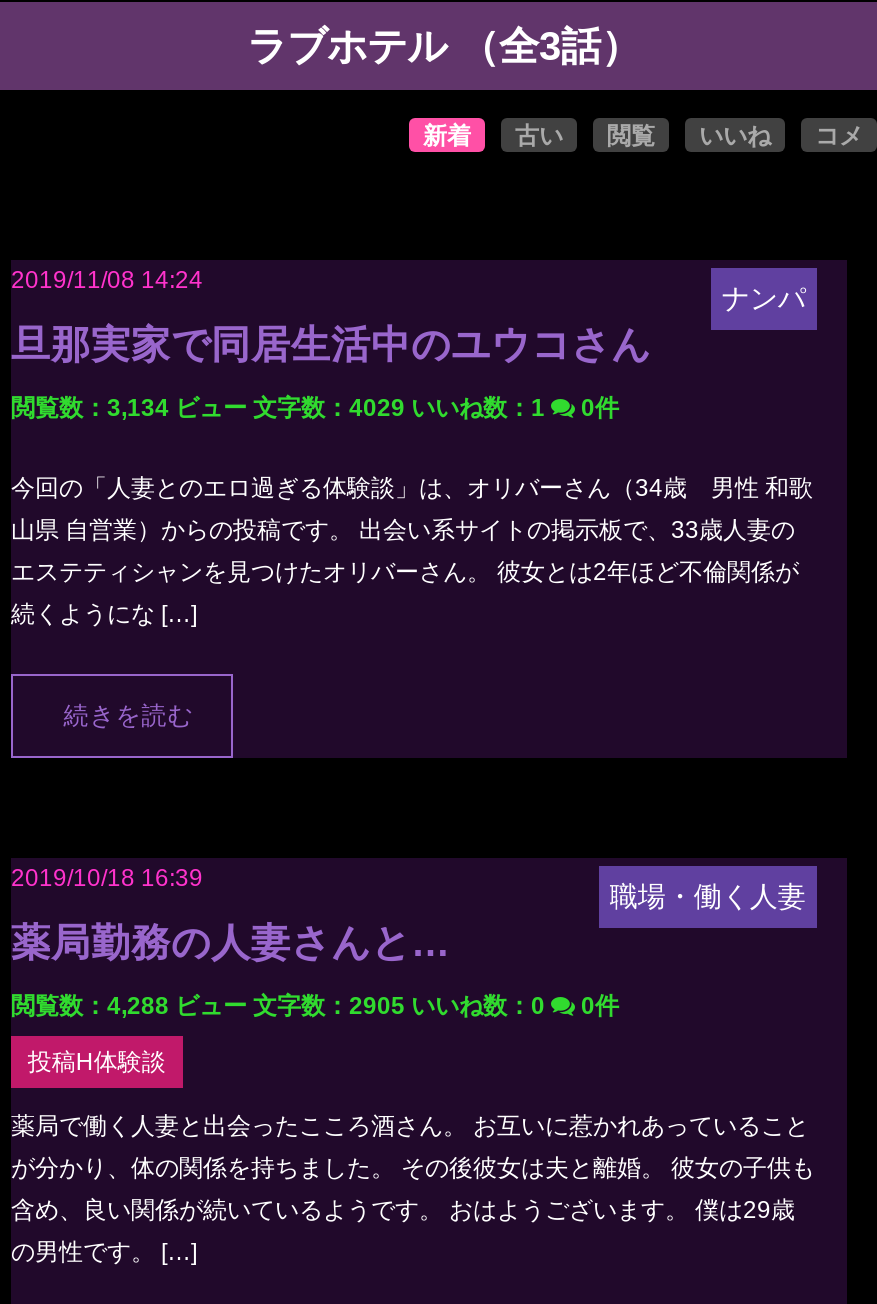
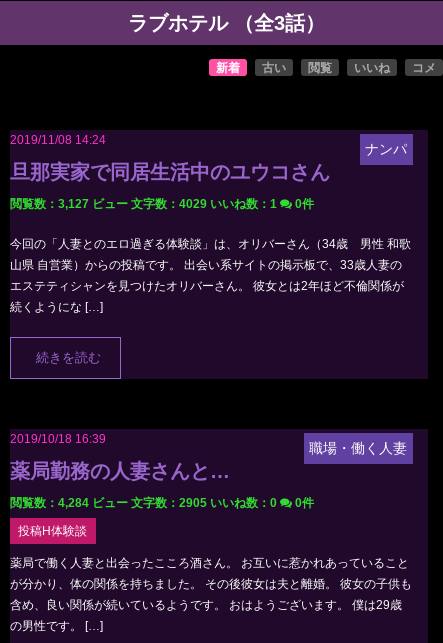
[11,394,545,422] 閲覧数：3,134 ビュー 文字数：4029 いいね数：1 -> [10,197,277,211] 閲覧数：3,127 ビュー 文字数：4029 いいね数：1
[11,992,545,1020] 閲覧数：4,288 ビュー 文字数：2905 いいね数：0 -> [10,496,277,510] 閲覧数：4,284 ビュー 文字数：2905 いいね数：0

